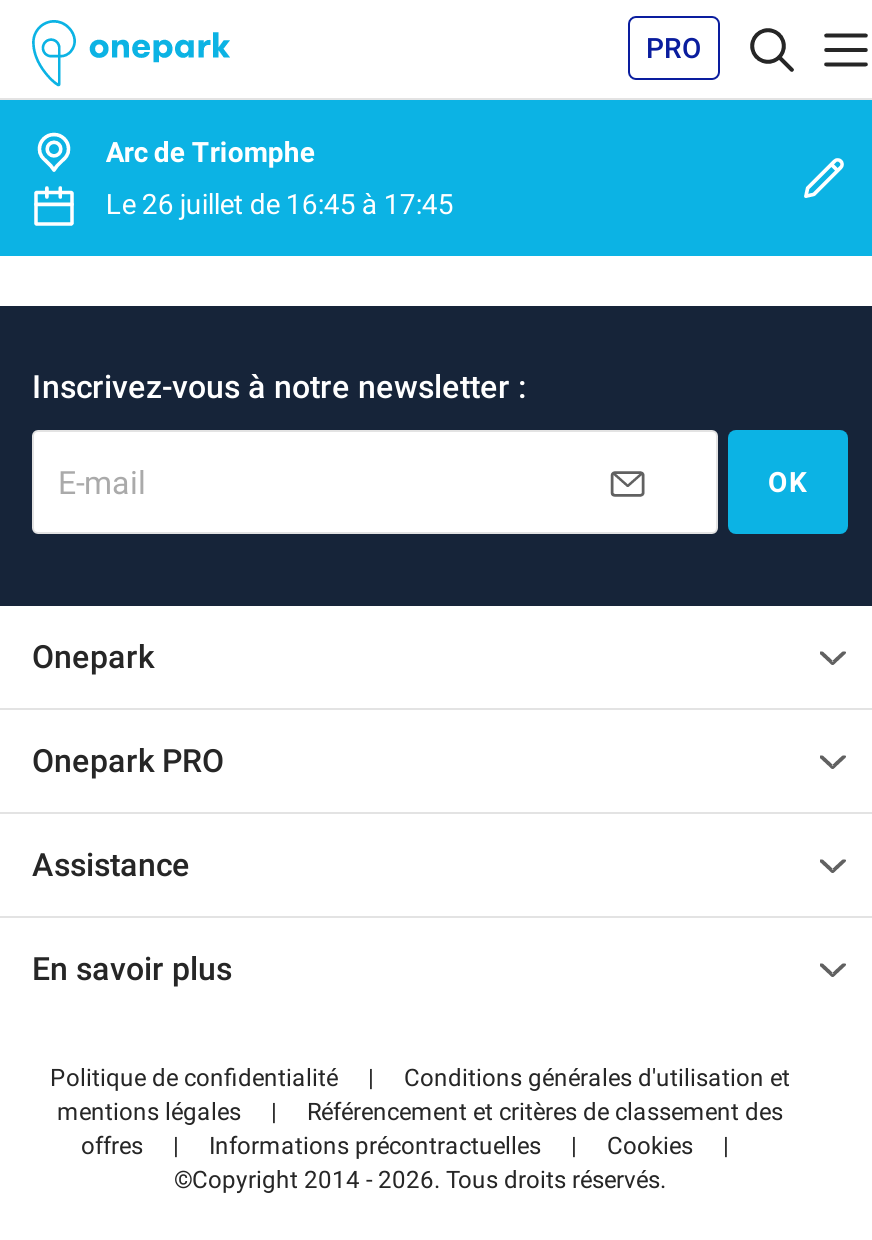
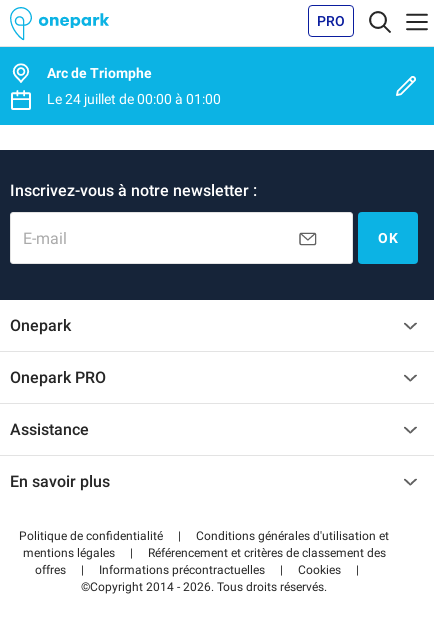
[106,188,454,220] Le 26 juillet de 16:45 à 17:45 -> [47,91,221,107] Le 24 juillet de 00:00 à 01:00

